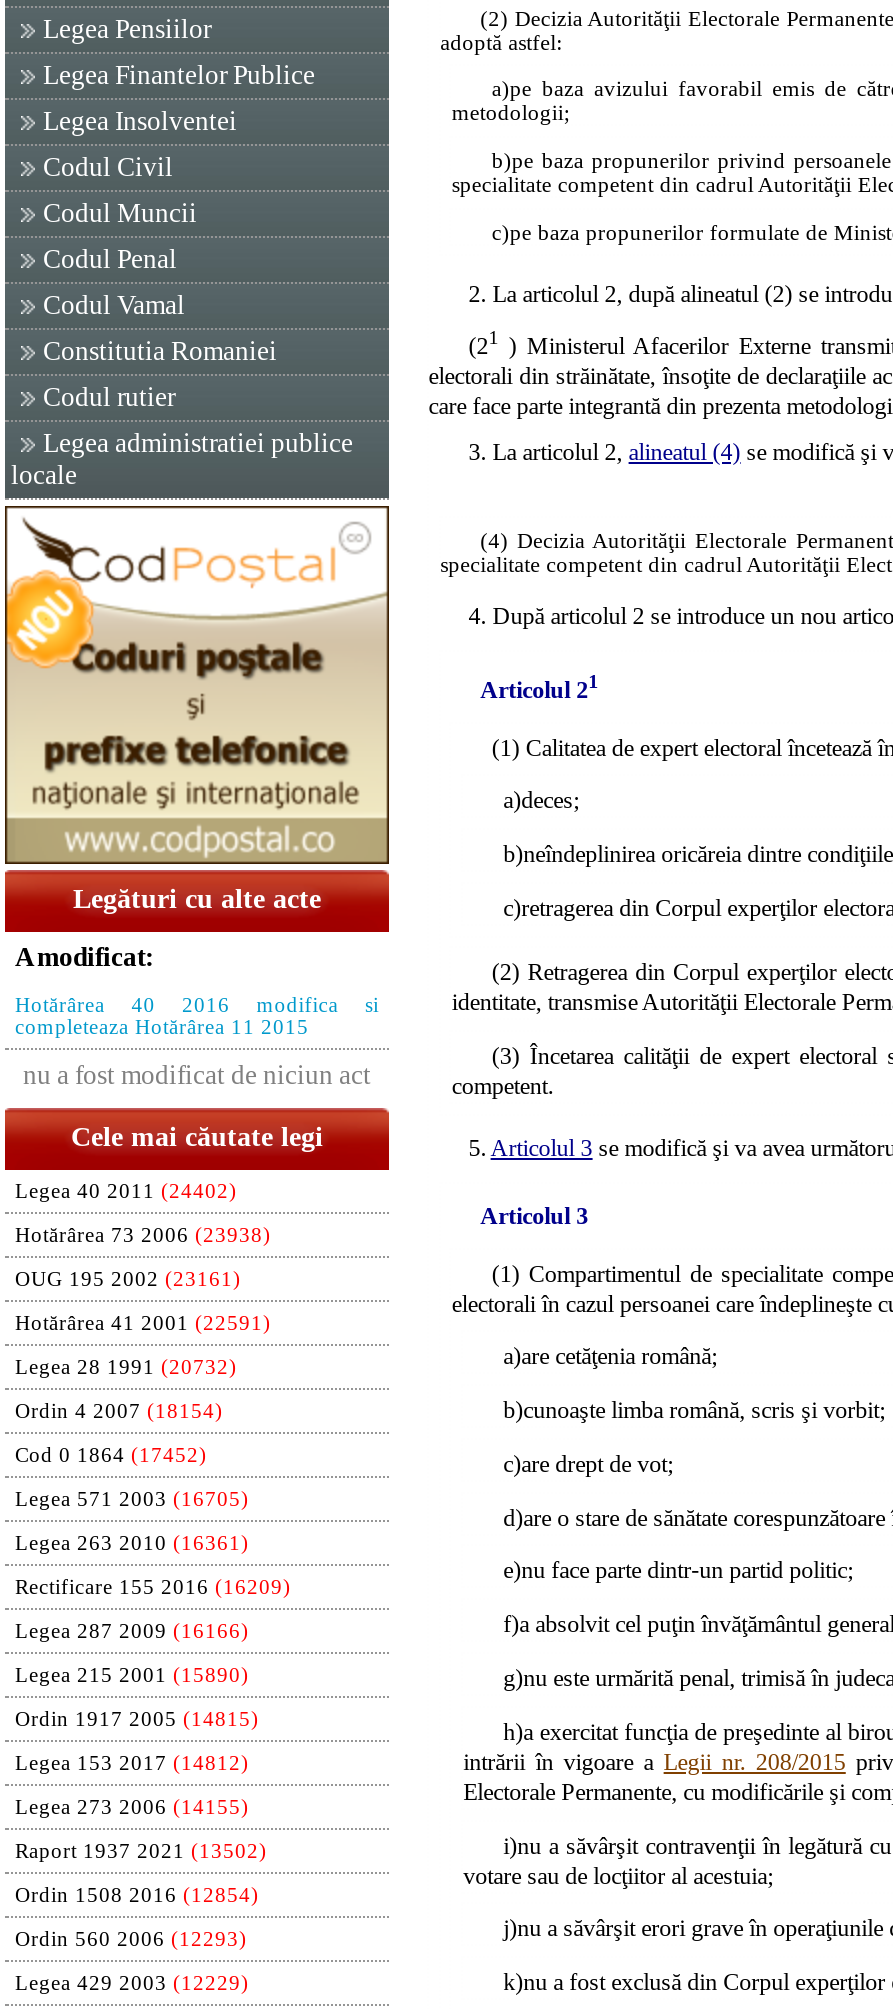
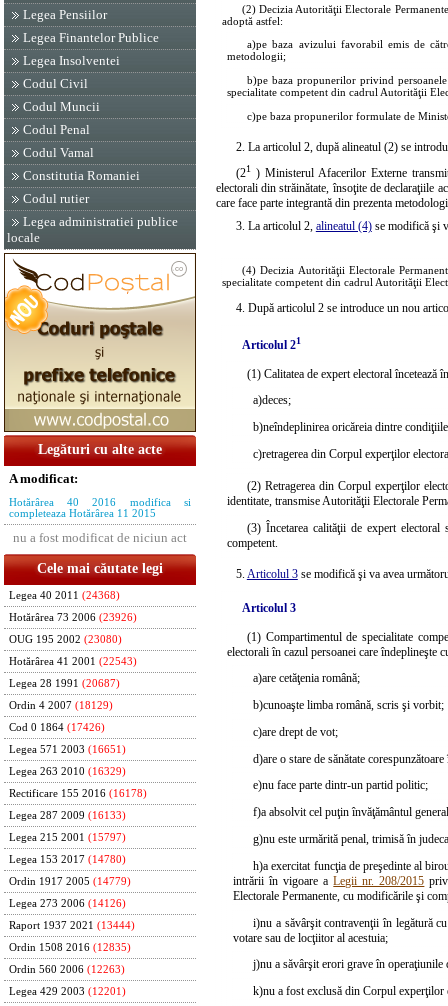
[15,1180,237,1202] Legea 40 2011 (24402) -> [9,590,120,601] Legea 40 2011 (24368)
[15,1224,271,1246] Hotărârea 73 2006 (23938) -> [9,612,137,623] Hotărârea 73 2006 (23926)
[15,1268,241,1290] OUG 195 2002 (23161) -> [9,634,122,645] OUG 195 2002 (23080)
[15,1312,271,1334] Hotărârea 41 2001 (22591) -> [9,656,137,667] Hotărârea 41 2001 (22543)
[15,1356,237,1378] Legea 28 1991 (20732) -> [9,678,120,689] Legea 28 1991 (20687)
[15,1400,223,1422] Ordin 4 2007 (18154) -> [9,700,113,711] Ordin 4 2007 (18129)
[15,1444,207,1466] Cod 0 1864 (17452) -> [9,722,105,733] Cod 0 1864 (17426)
[15,1488,249,1510] Legea 571 2003 (16705) -> [9,744,126,755] Legea 571 2003 (16651)
[15,1532,249,1554] Legea 263 2010 (16361) -> [9,766,126,777] Legea 263 2010 (16329)
[15,1576,291,1598] Rectificare 155 2016 (16209) -> [9,788,147,799] Rectificare 155 2016 (16178)
[15,1620,249,1642] Legea 287 2009 (16166) -> [9,810,126,821] Legea 287 2009 (16133)
[15,1664,249,1686] Legea 215 2001 (15890) -> [9,832,126,843] Legea 215 2001 (15797)
[15,1708,259,1730] Ordin 1917 2005 (14815) -> [9,854,126,865] Legea 153 2017 (14780)
[15,1752,249,1774] Legea 153 2017 (14812) -> [9,876,131,887] Ordin 1917 2005 (14779)
[15,1796,249,1818] Legea 273 2006 (14155) -> [9,898,126,909] Legea 273 2006 (14126)
[15,1840,267,1862] Raport 1937 2021 (13502) -> [9,920,135,931] Raport 1937 2021 (13444)
[15,1884,259,1906] Ordin 1508 2016 (12854) -> [9,942,131,953] Ordin 1508 2016 (12835)
[15,1928,247,1950] Ordin 560 2006 (12293) -> [9,964,125,975] Ordin 560 2006 (12263)
[15,1972,249,1994] Legea 429 2003 (12229) -> [9,986,126,997] Legea 429 2003 (12201)

